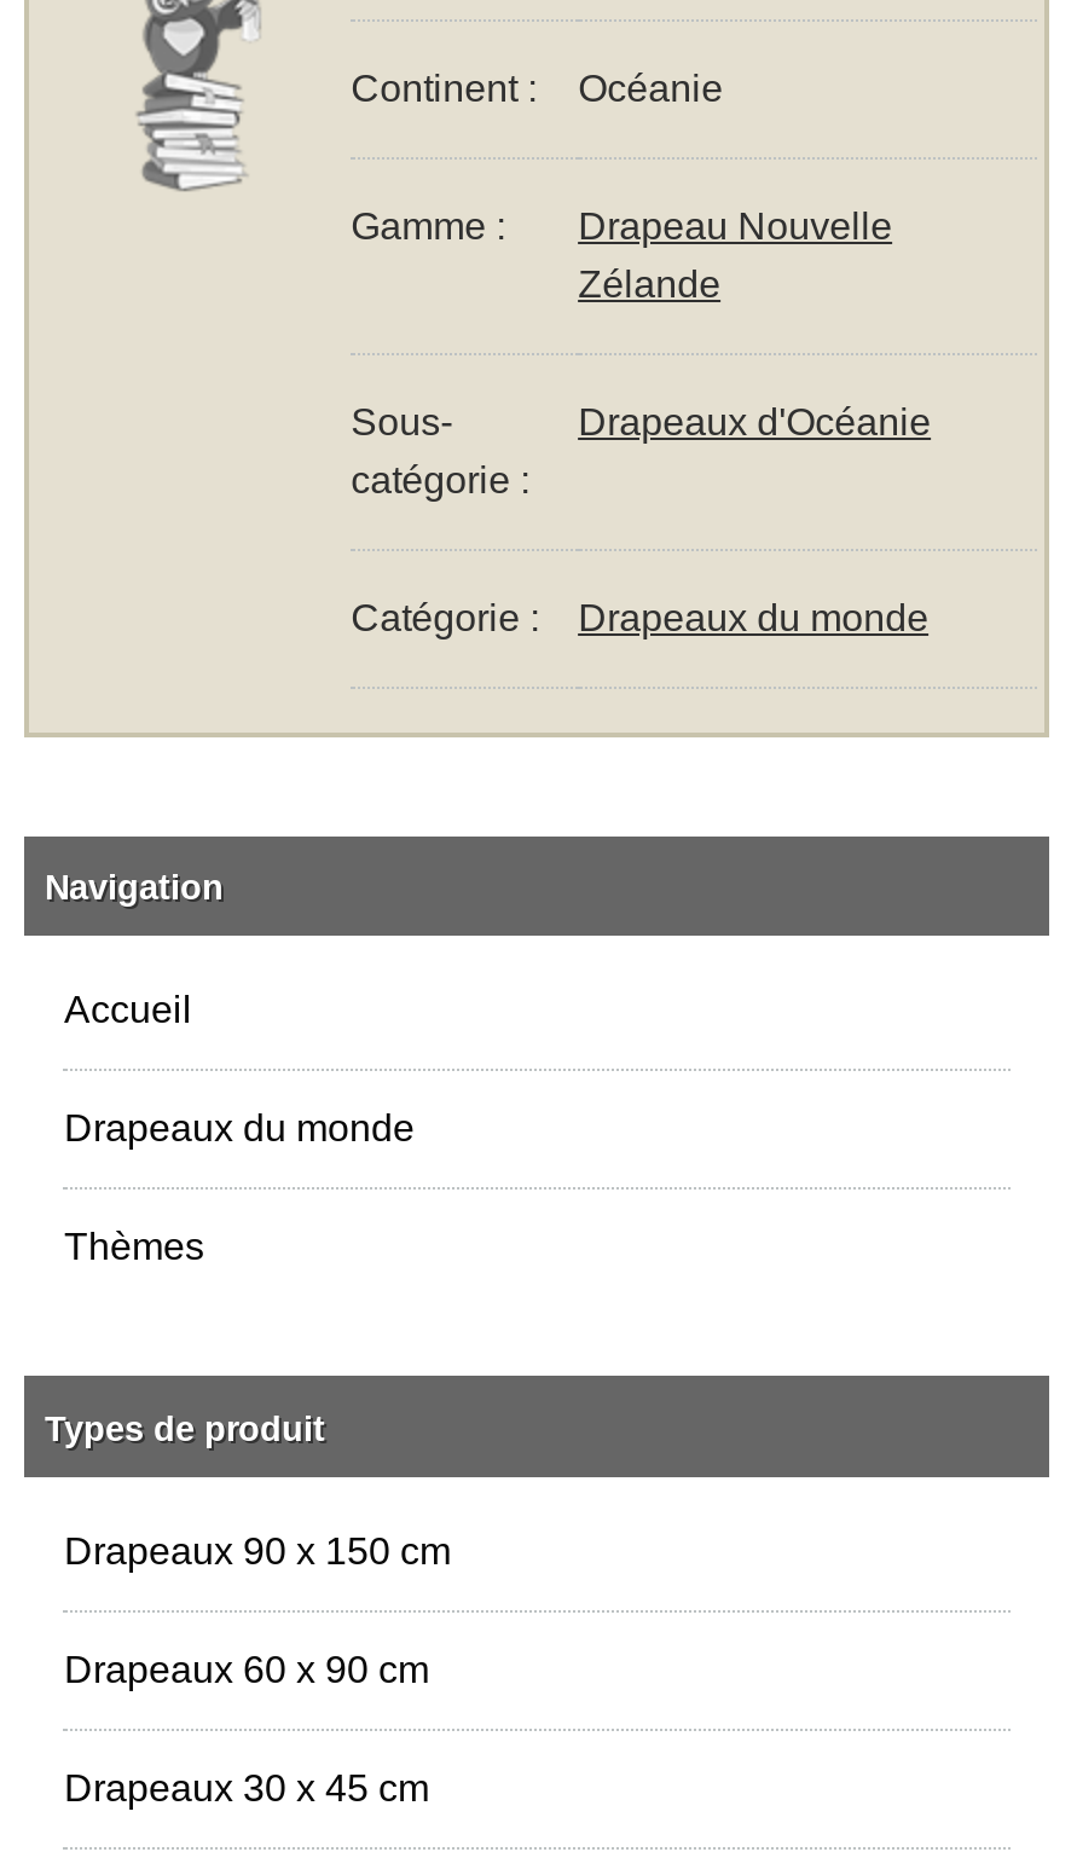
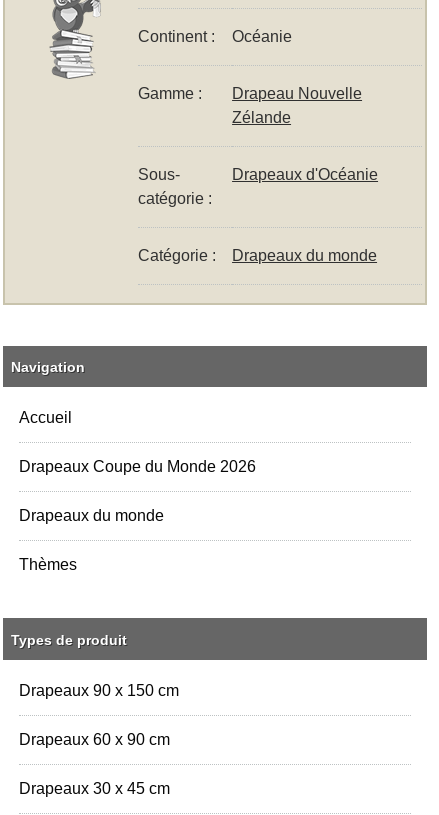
none -> [19,458,256,475] Drapeaux Coupe du Monde 2026

